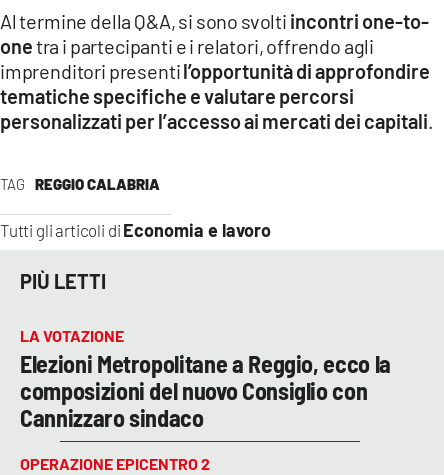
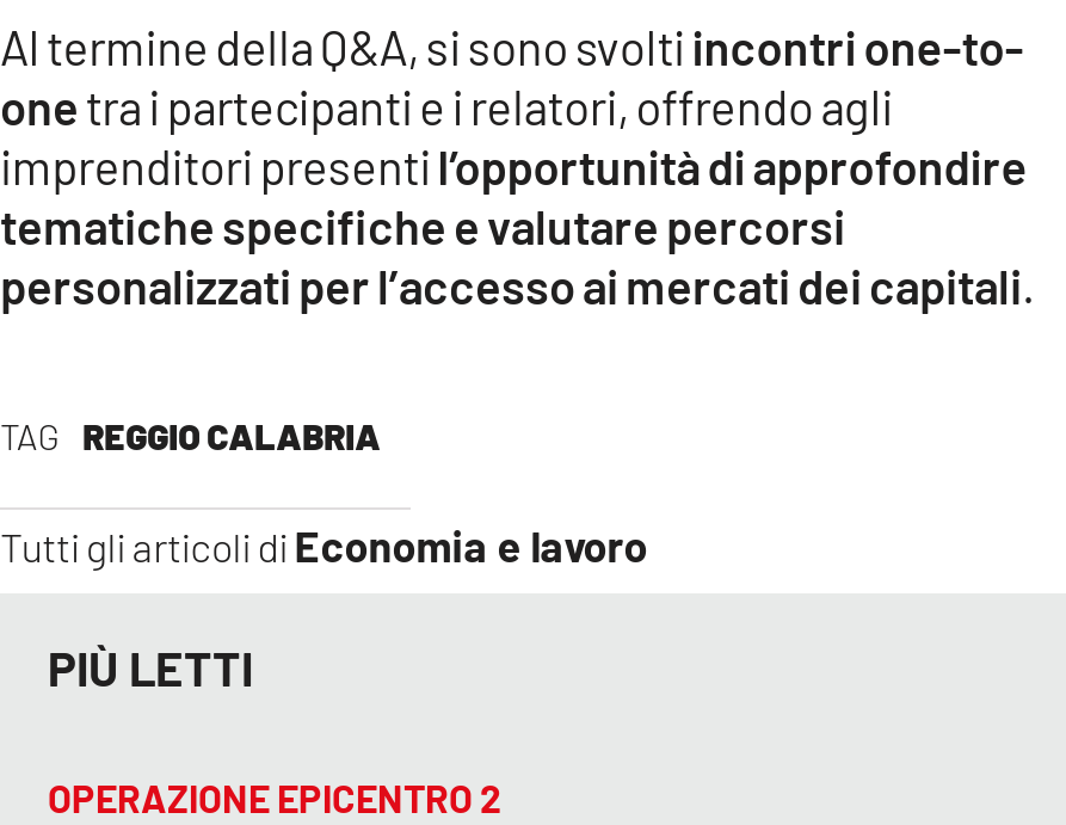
[20,326,391,432] LA VOTAZIONE | Elezioni Metropolitane a Reggio, ecco la | composizioni del nuovo Consiglio con | Cannizzaro sindaco -> none

